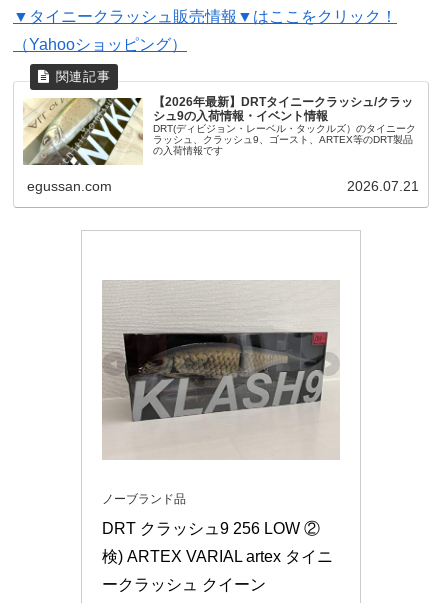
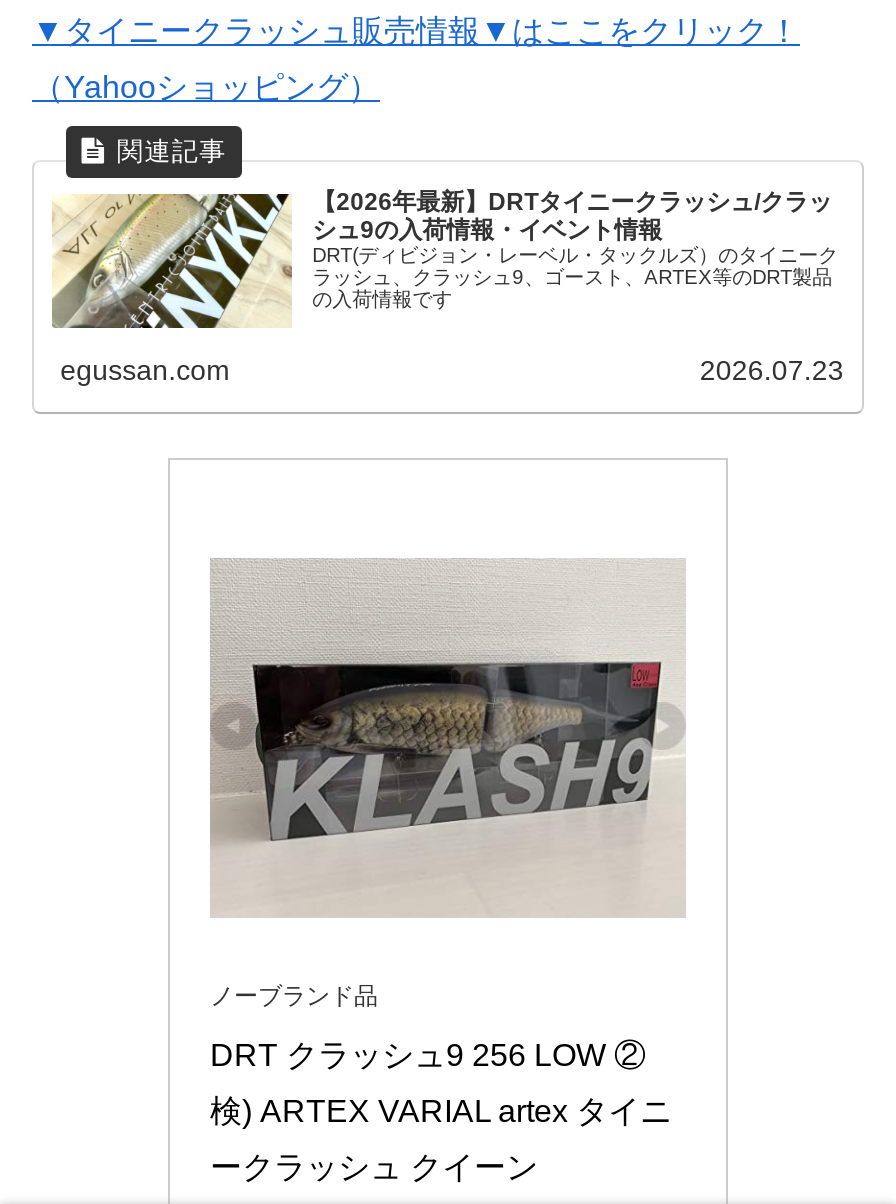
[347,178,419,194] 2026.07.21 -> [700,353,844,385] 2026.07.23

